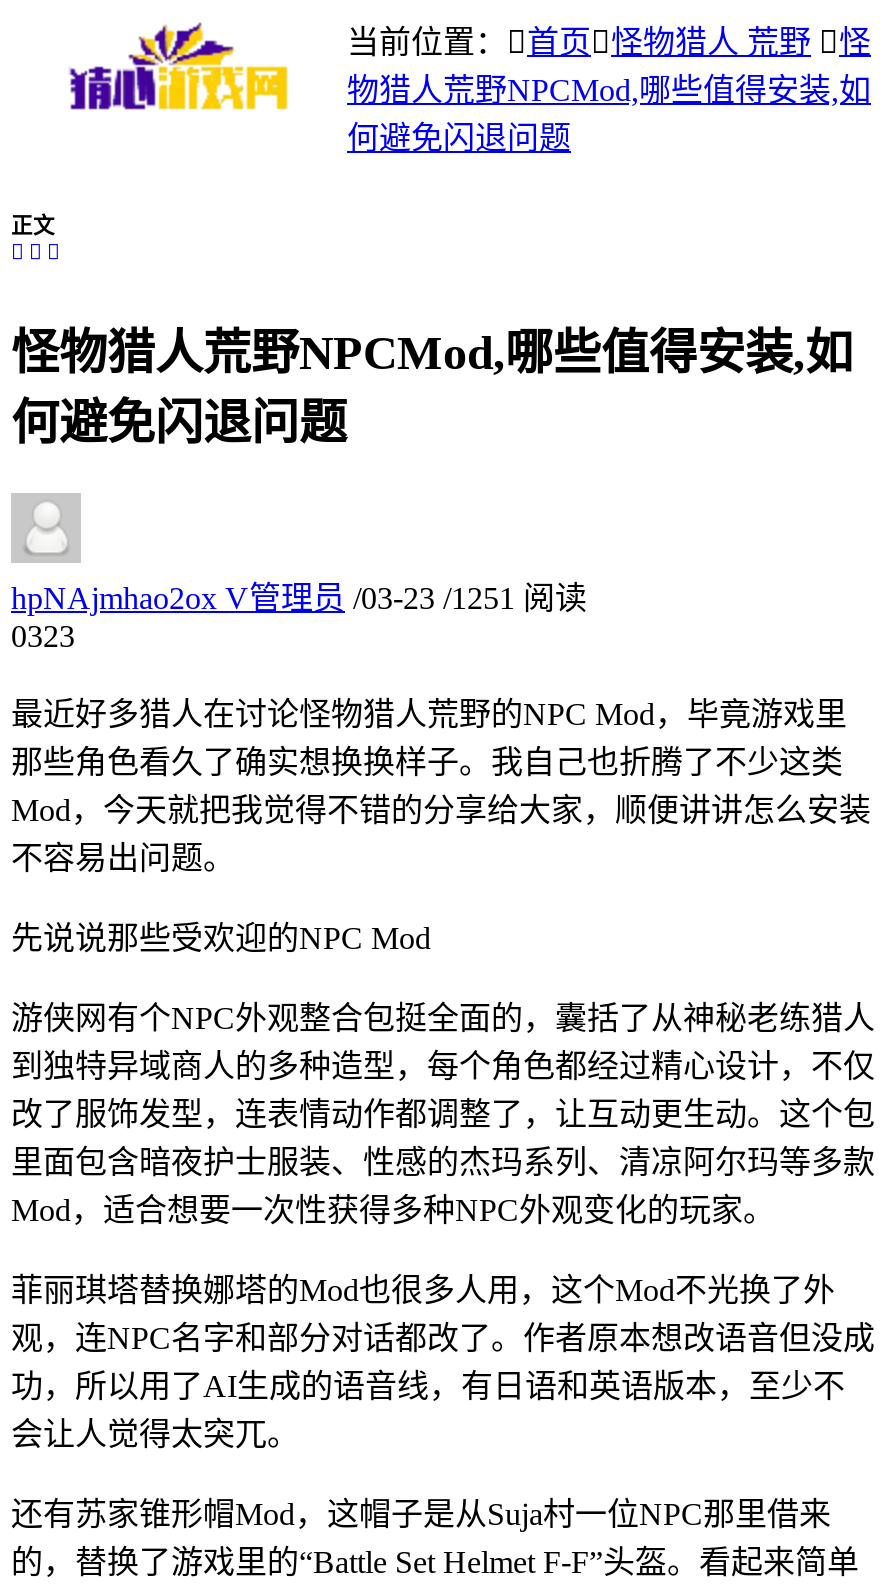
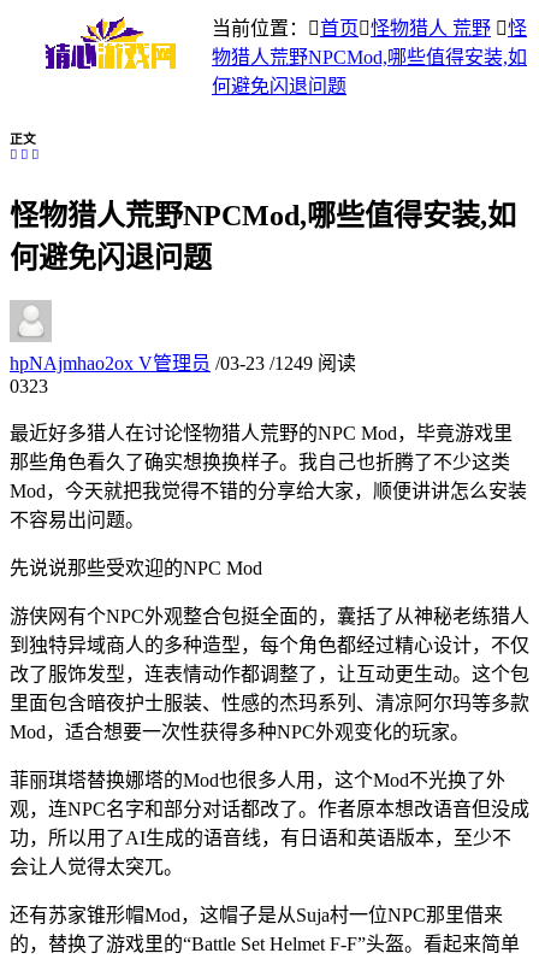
[11,581,587,615] hpNAjmhao2ox V管理员 / 03-23 / 1251 阅读 -> [10,353,356,373] hpNAjmhao2ox V管理员 / 03-23 / 1249 阅读

